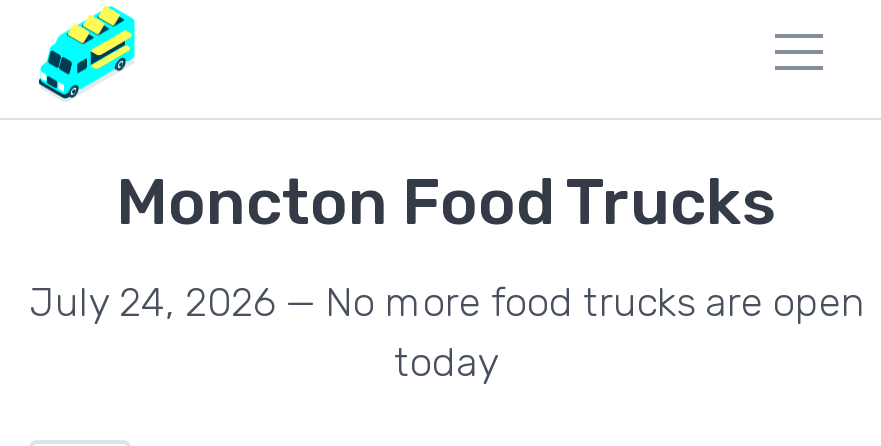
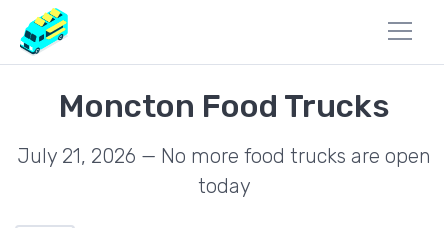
[29,278,865,326] July 24, 2026 — No more food trucks are open -> [17,144,431,168] July 21, 2026 — No more food trucks are open

